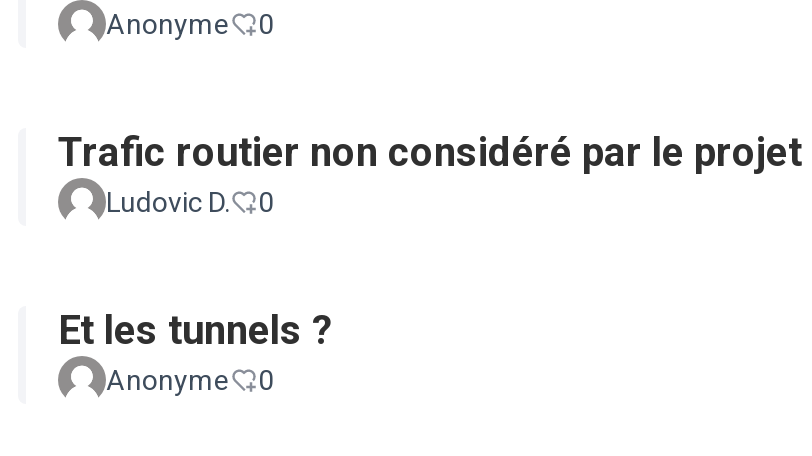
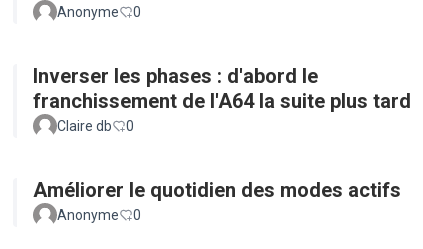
[58,128,802,218] Trafic routier non considéré par le projet | Ludovic D. -> [33,64,411,134] Inverser les phases : d'abord le | franchissement de l'A64 la suite plus tard | Claire db
[58,306,334,354] Et les tunnels ? -> [33,178,401,202] Améliorer le quotidien des modes actifs

